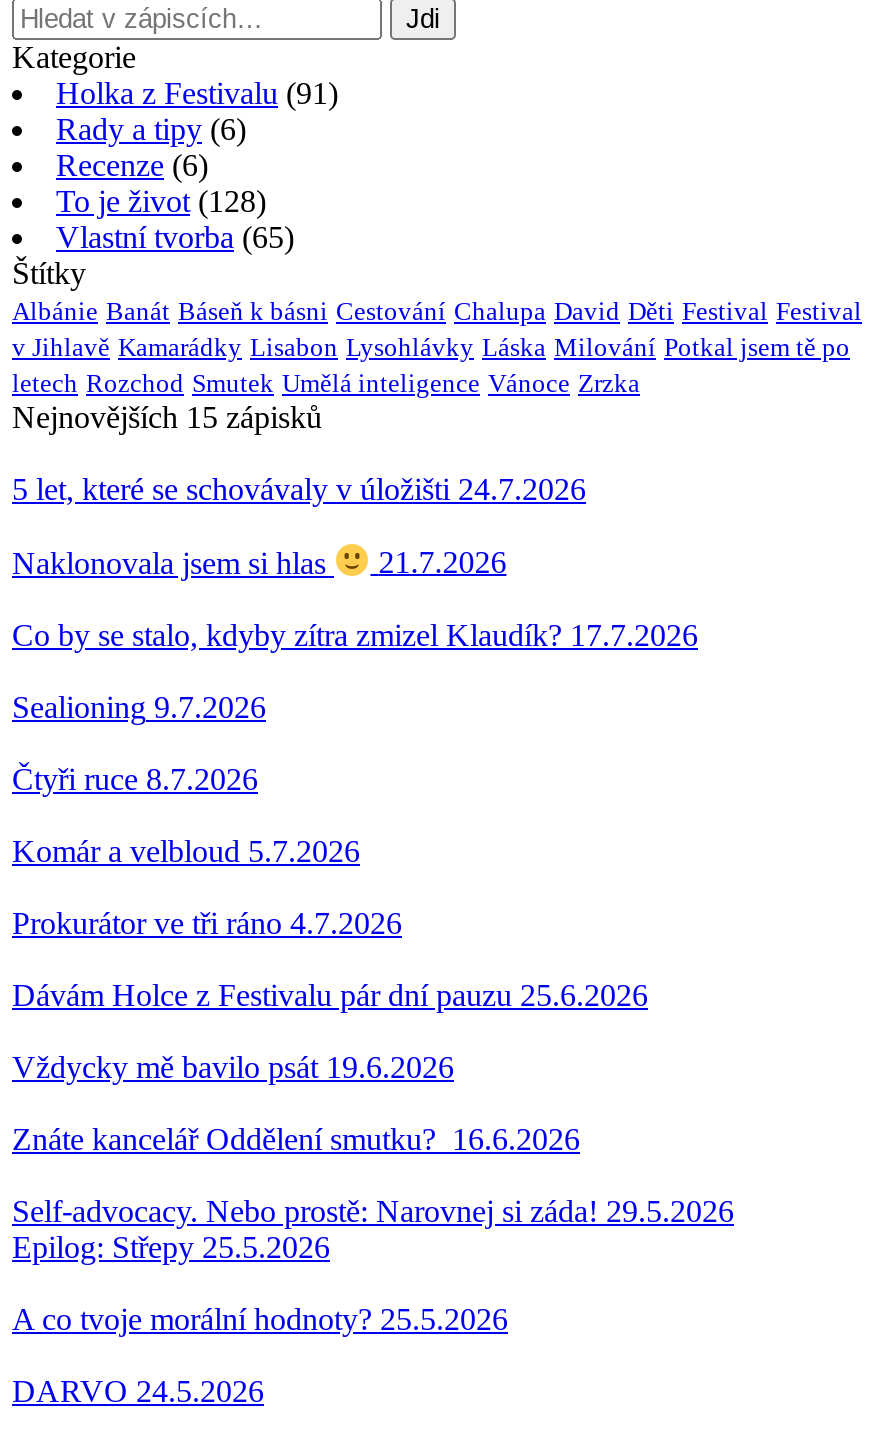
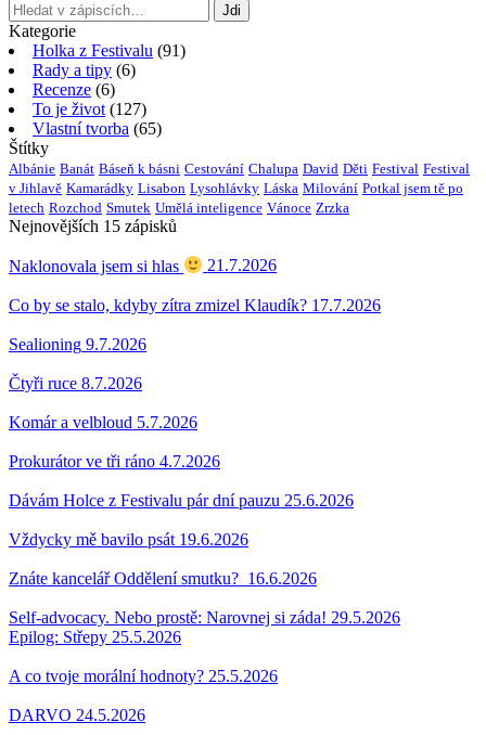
[56,185,266,219] To je život (128) -> [33,100,146,119] To je život (127)
[12,473,586,507] 5 let, které se schovávaly v úložišti 24.7.2026 -> none

